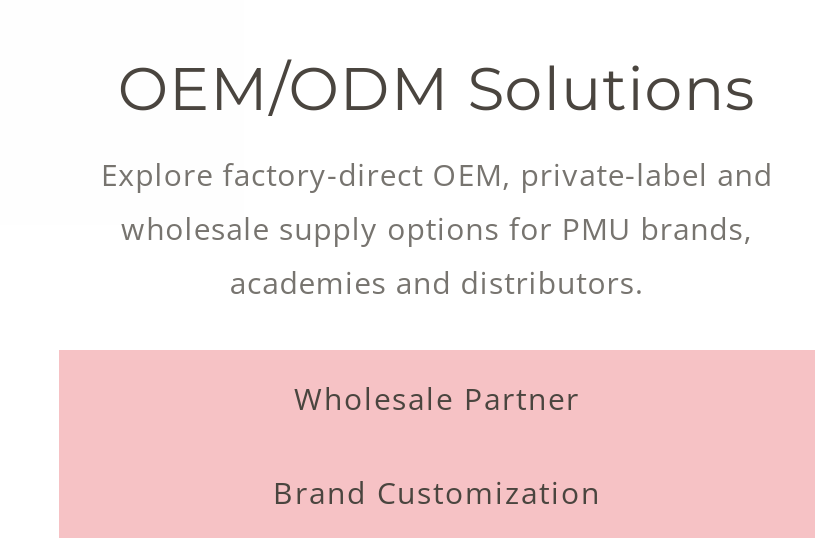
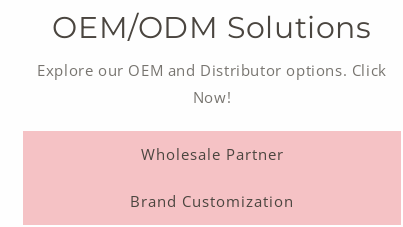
[101,154,773,302] Explore factory-direct OEM, private-label and | wholesale supply options for PMU brands, | academies and distributors. -> [37,60,387,107] Explore our OEM and Distributor options. Click | Now!

